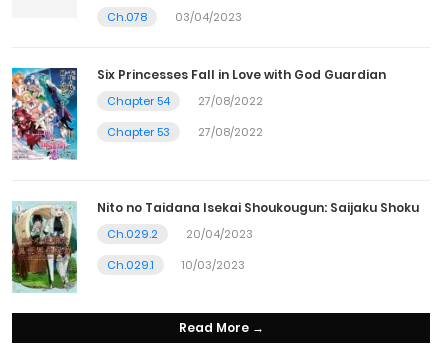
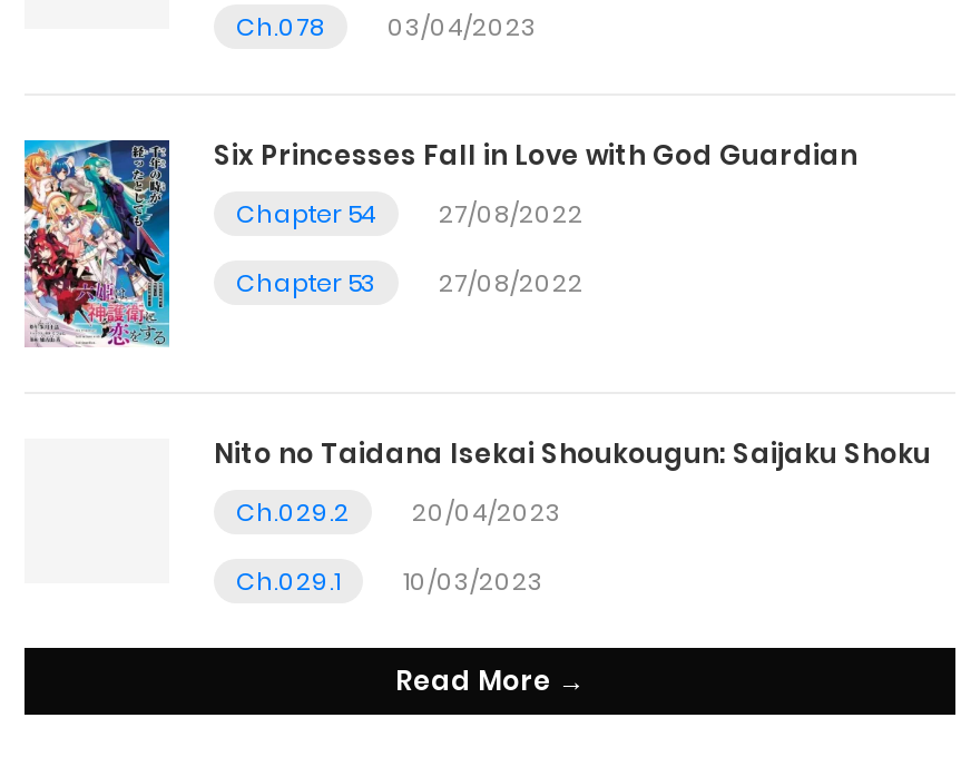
[11,201,78,293] [image] -> none

